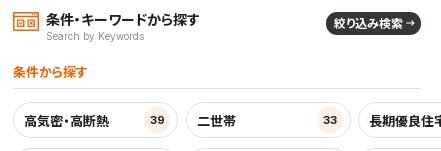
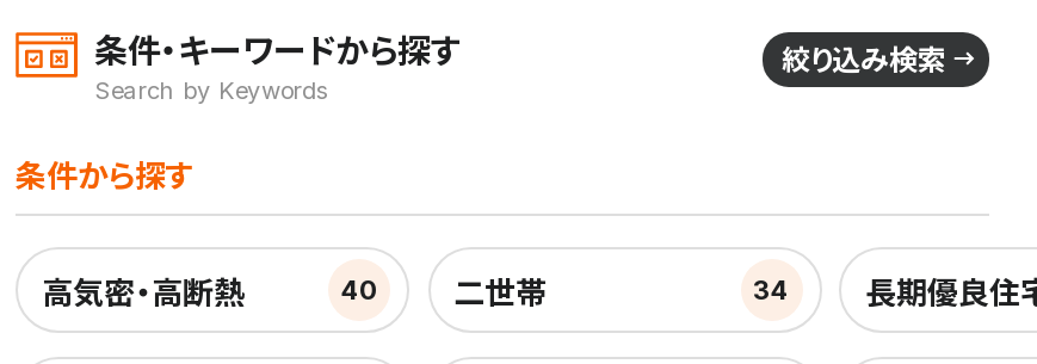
[149,113,164,127] 39 -> [340,272,378,306] 40
[322,113,336,127] 33 -> [753,272,789,306] 34

